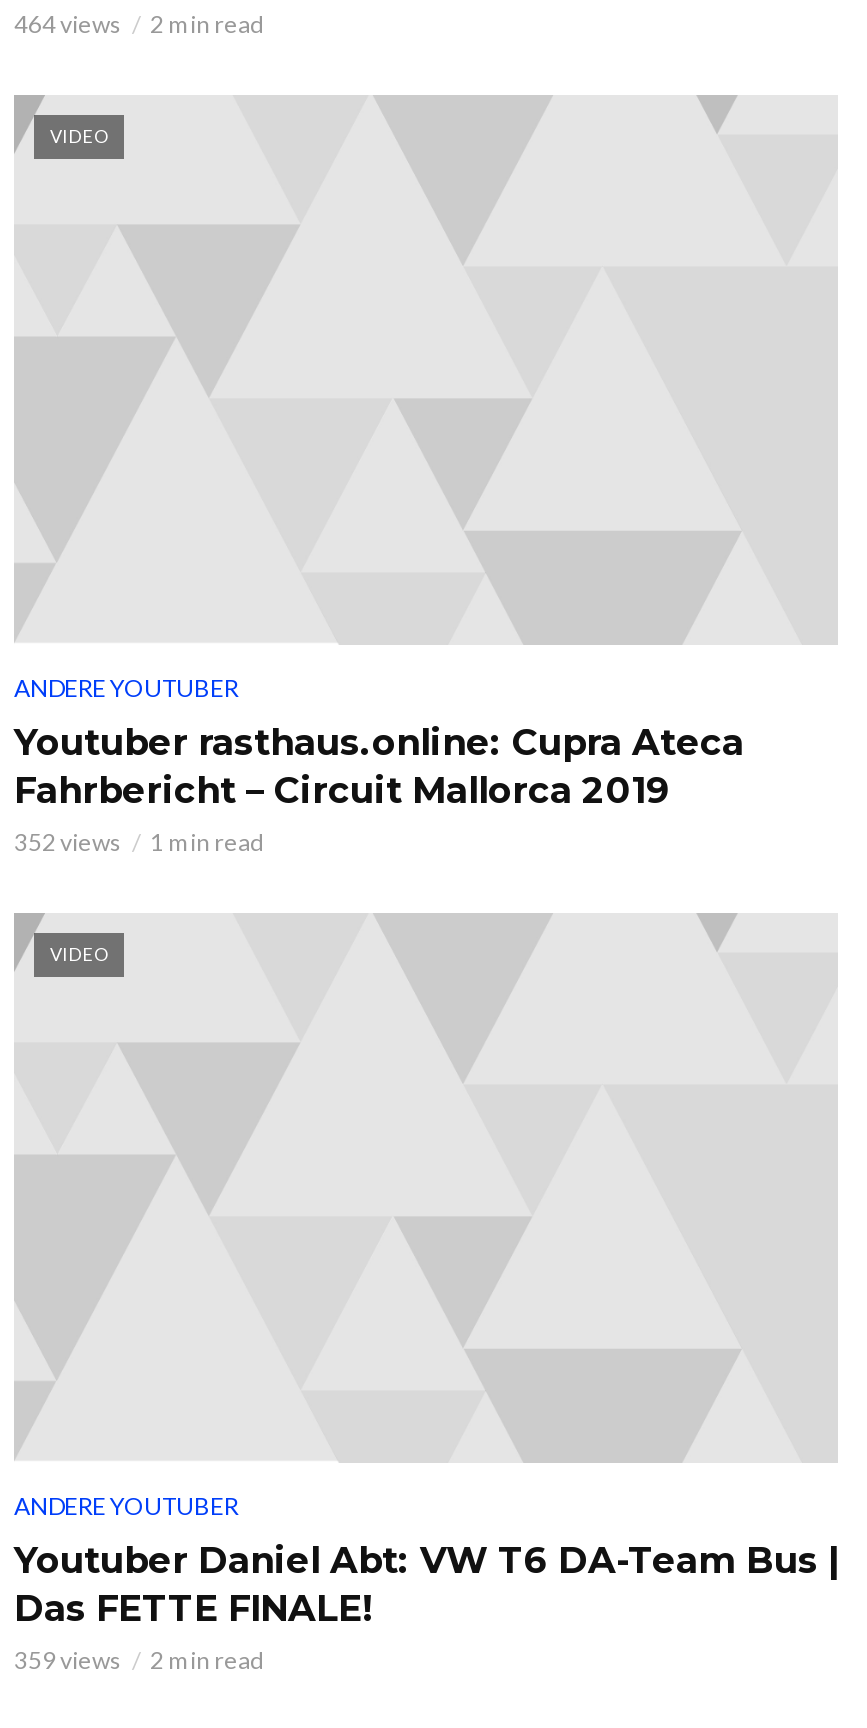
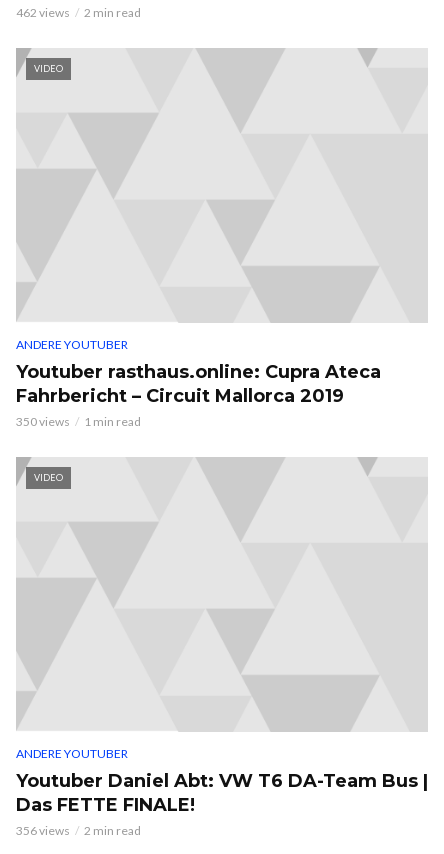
[14,9,264,39] 464 views 2 min read -> [16,5,141,20] 462 views 2 min read
[14,828,264,858] 352 views 1 min read -> [16,414,141,429] 350 views 1 min read
[14,1646,264,1676] 359 views 2 min read -> [16,823,141,838] 356 views 2 min read

